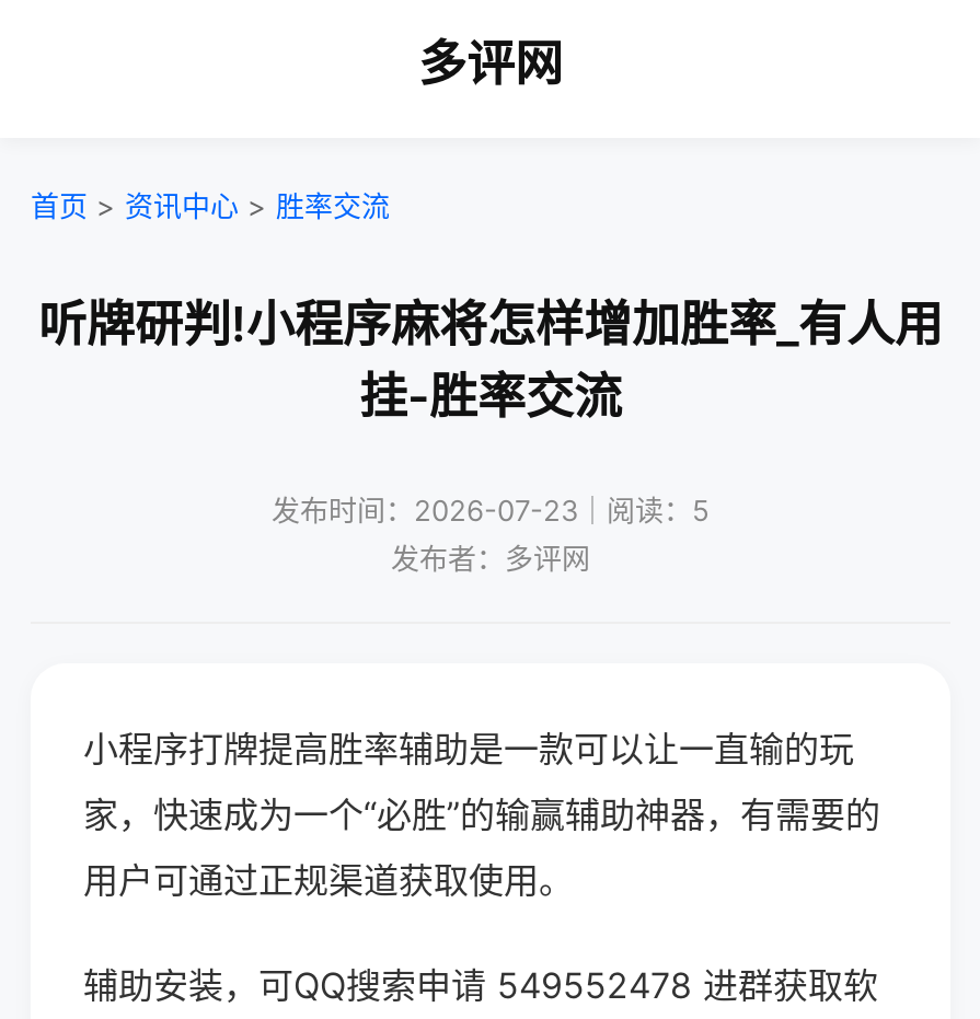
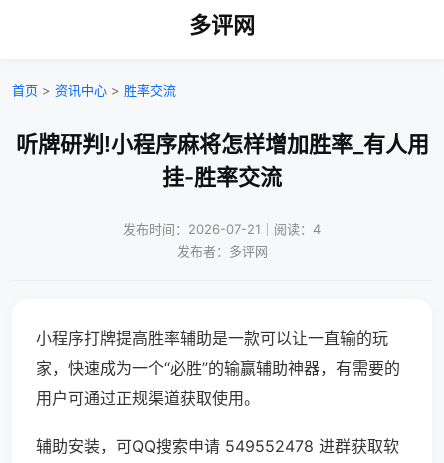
[272,493,710,528] 发布时间：2026-07-23｜阅读：5 -> [123,221,321,237] 发布时间：2026-07-21｜阅读：4

